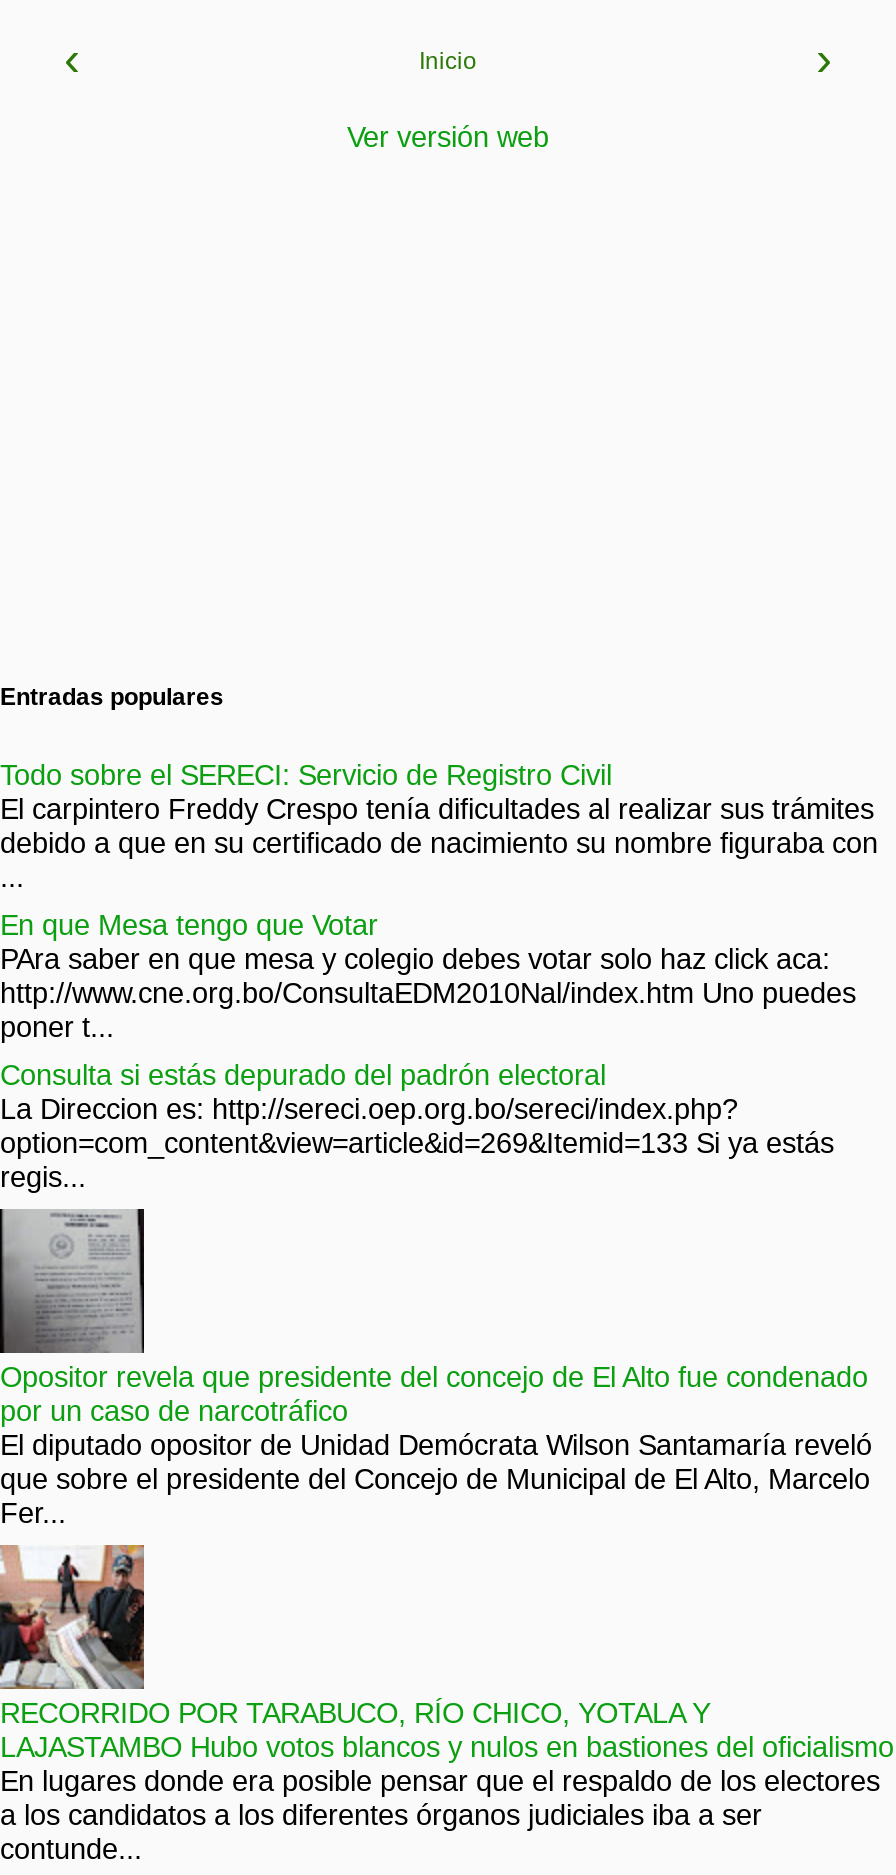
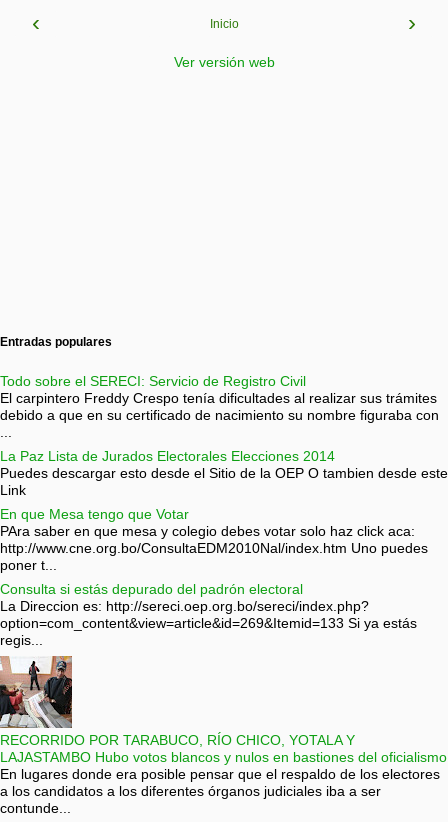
none -> [0,448,448,498] La Paz Lista de Jurados Electorales Elecciones 2014 | Puedes descargar esto desde el Sitio de la OEP O tambien desde este | Link
moved [0,909,856,1193] -> [0,506,428,648]: En que Mesa tengo que Votar | PAra saber en que mesa y colegio debes votar solo haz click aca: | http://www.cne.org.bo/ConsultaEDM2010Nal/index.htm Uno puedes | poner t... | Consulta si estás depurado del padrón electoral | La Direccion es: http://sereci.oep.org.bo/sereci/index.php? | option=com_content&view=article&id=269&Itemid=133 Si ya estás | regis...
[0,1209,872,1530] [image] | Opositor revela que presidente del concejo de El Alto fue condenado | por un caso de narcotráfico | El diputado opositor de Unidad Demócrata Wilson Santamaría reveló | que sobre el presidente del Concejo de Municipal de El Alto, Marcelo | Fer... -> none

